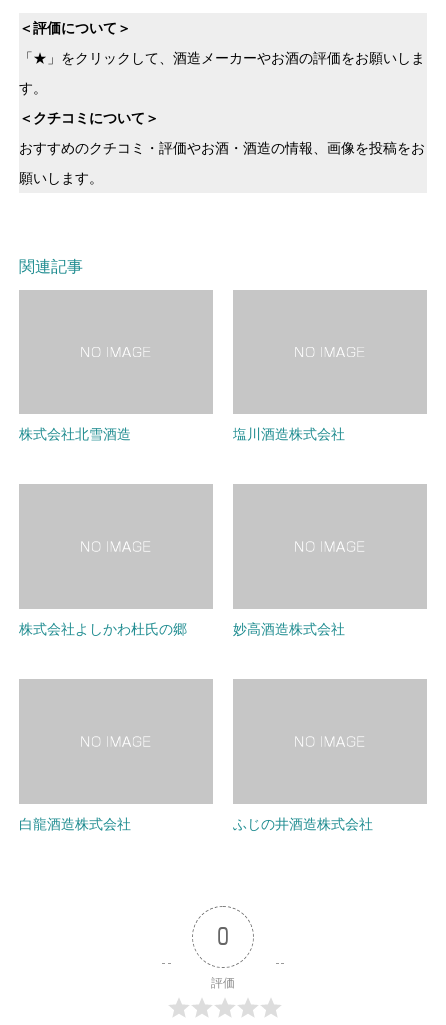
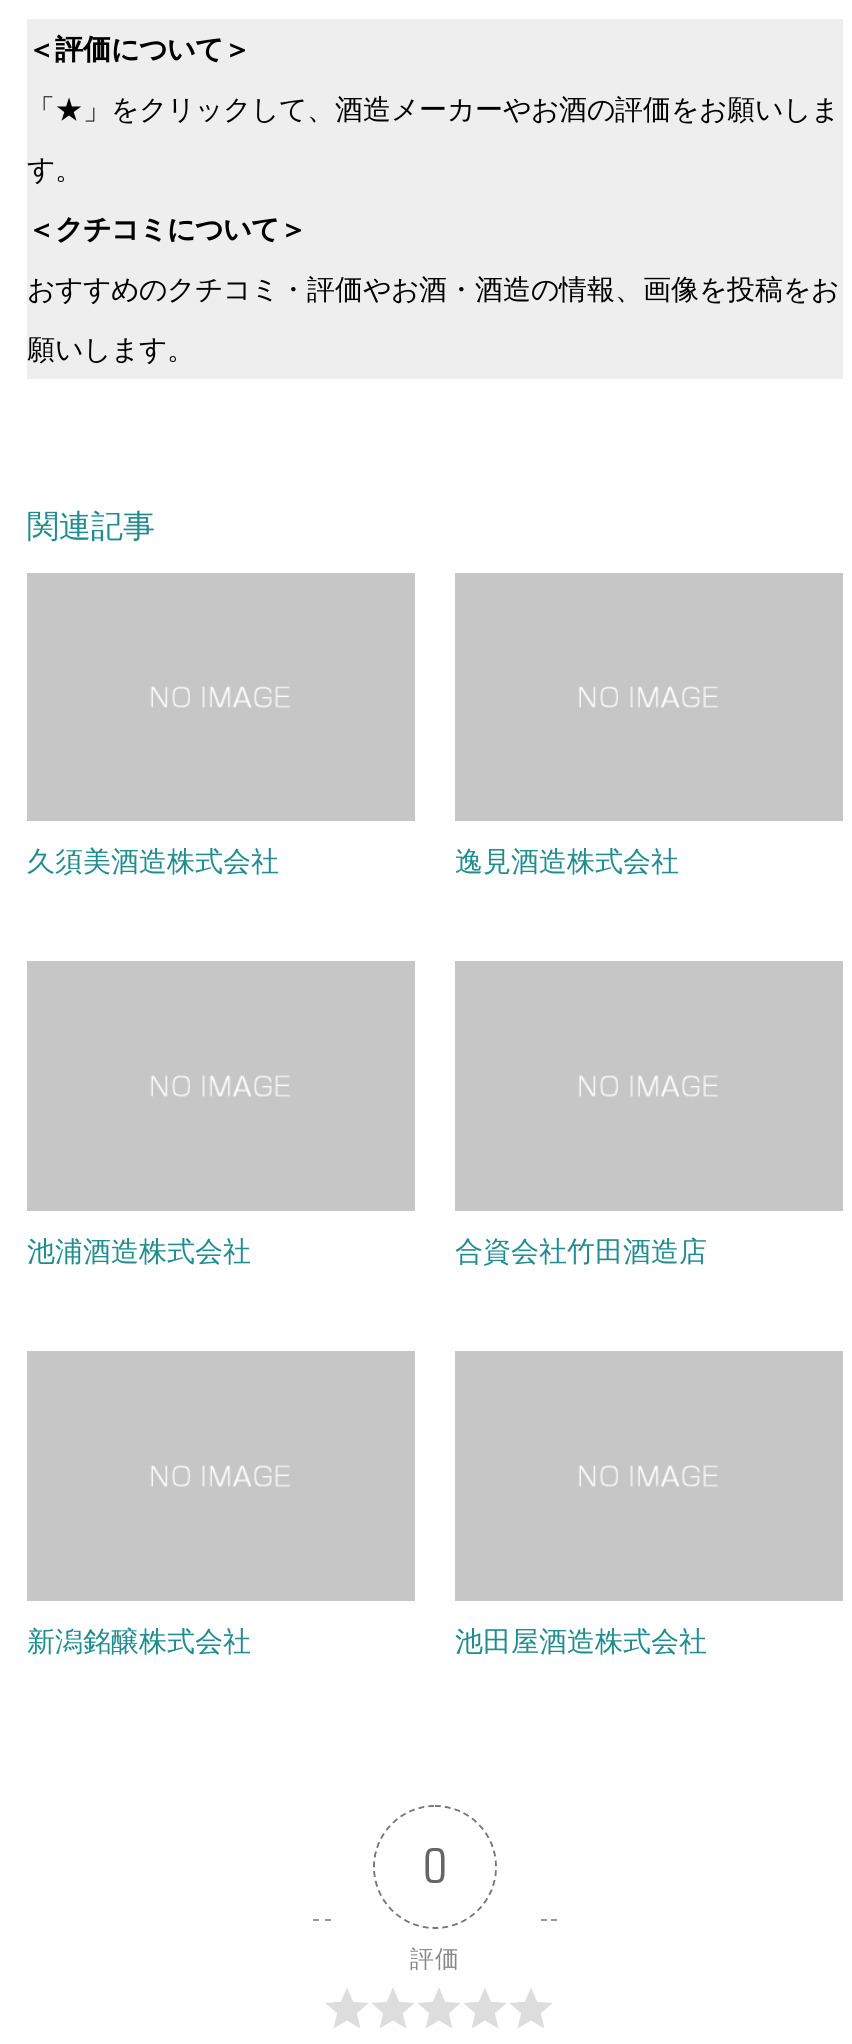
[19,426,345,442] 株式会社北雪酒造 | 塩川酒造株式会社 -> [27,846,679,878] 久須美酒造株式会社 | 逸見酒造株式会社
[19,621,345,637] 株式会社よしかわ杜氏の郷 | 妙高酒造株式会社 -> [27,1235,707,1267] 池浦酒造株式会社 | 合資会社竹田酒造店
[19,816,373,832] 白龍酒造株式会社 | ふじの井酒造株式会社 -> [27,1625,707,1657] 新潟銘醸株式会社 | 池田屋酒造株式会社

